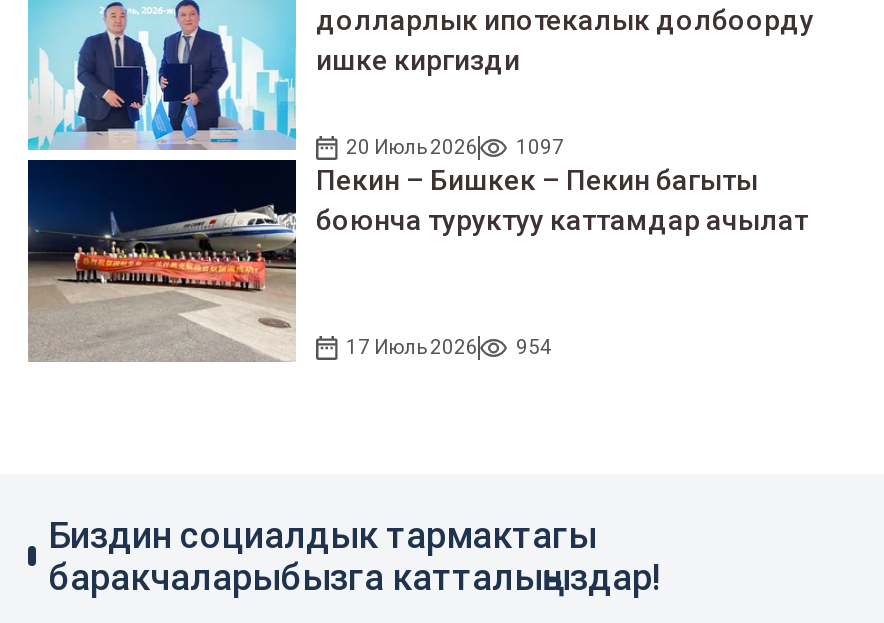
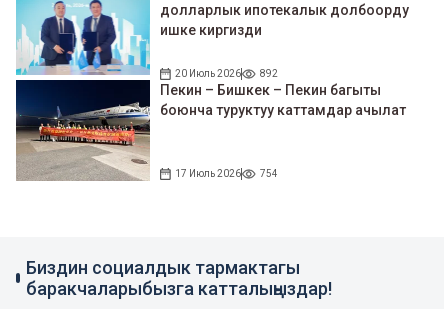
[346,136,564,158] 20 Июль 2026 1097 -> [175,68,278,79] 20 Июль 2026 892
[346,337,552,359] 17 Июль 2026 954 -> [175,168,278,179] 17 Июль 2026 754

